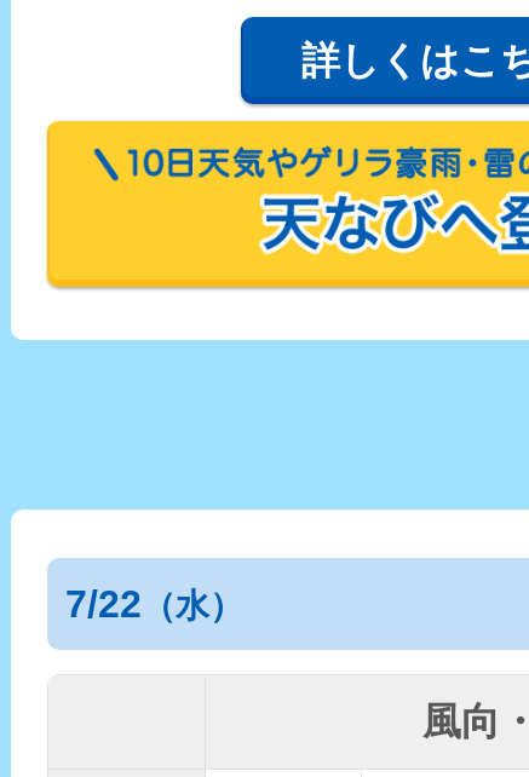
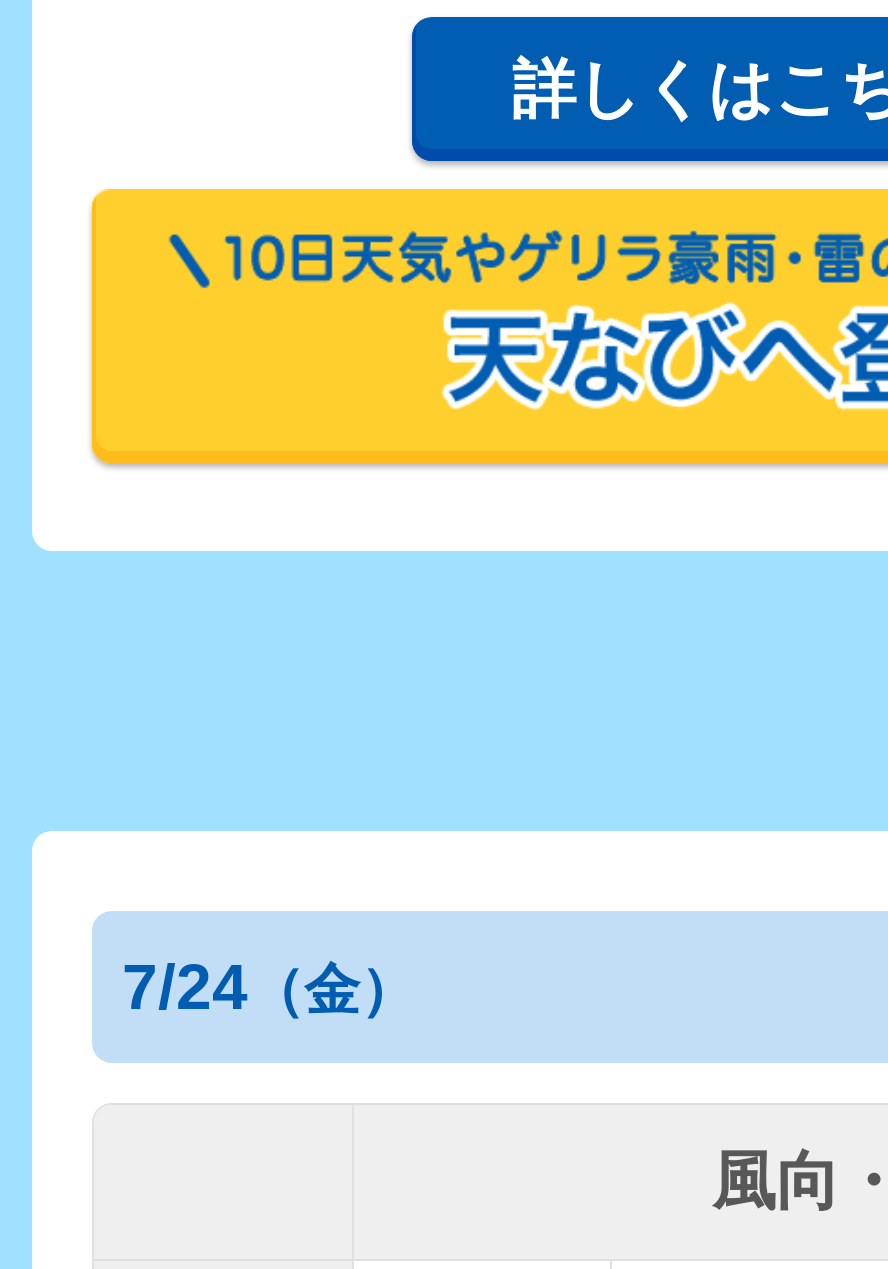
[65,583,243,626] 7/22（水） -> [122,952,416,1024] 7/24（金）

